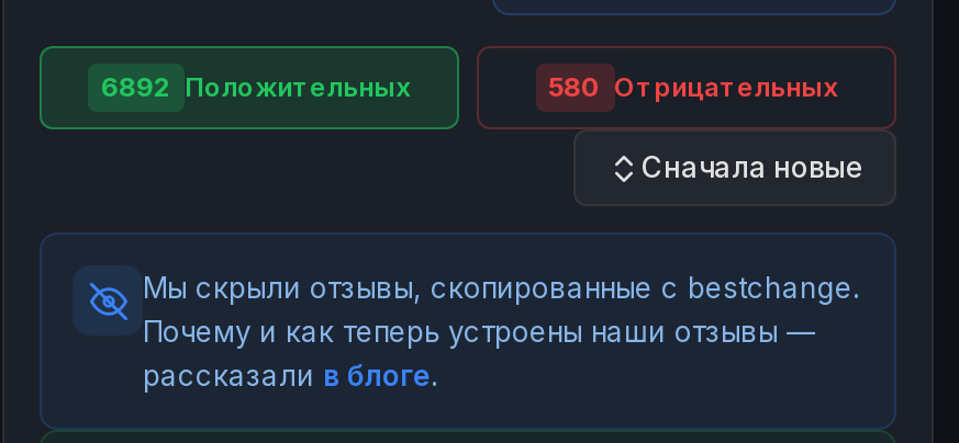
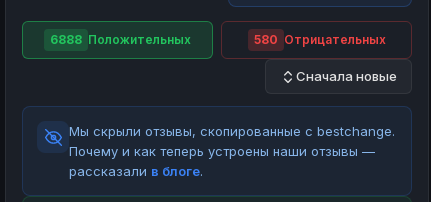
[101,70,411,103] 6892 Положительных -> [50,32,191,47] 6888 Положительных

